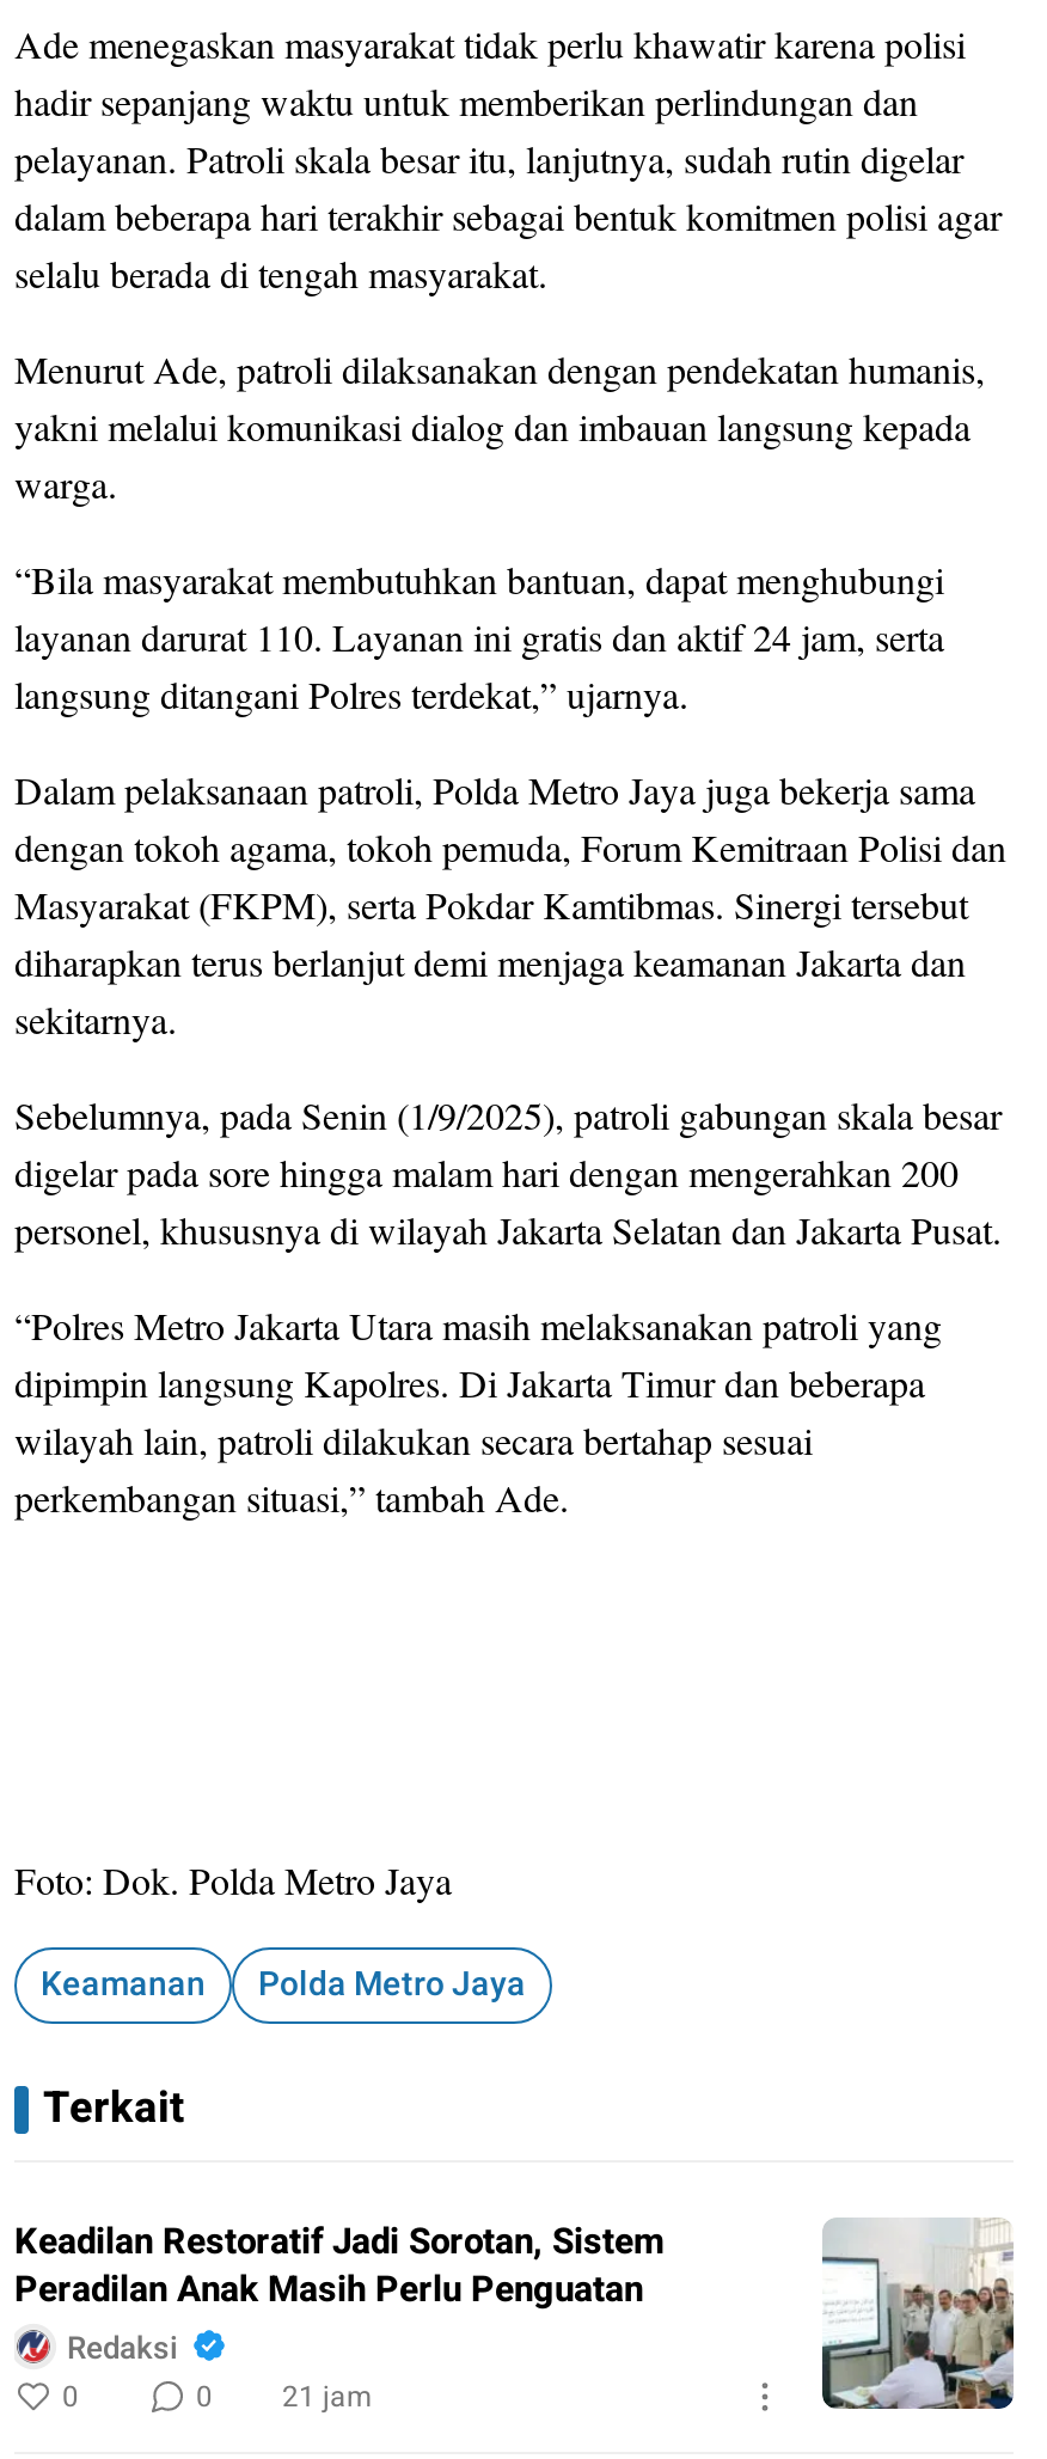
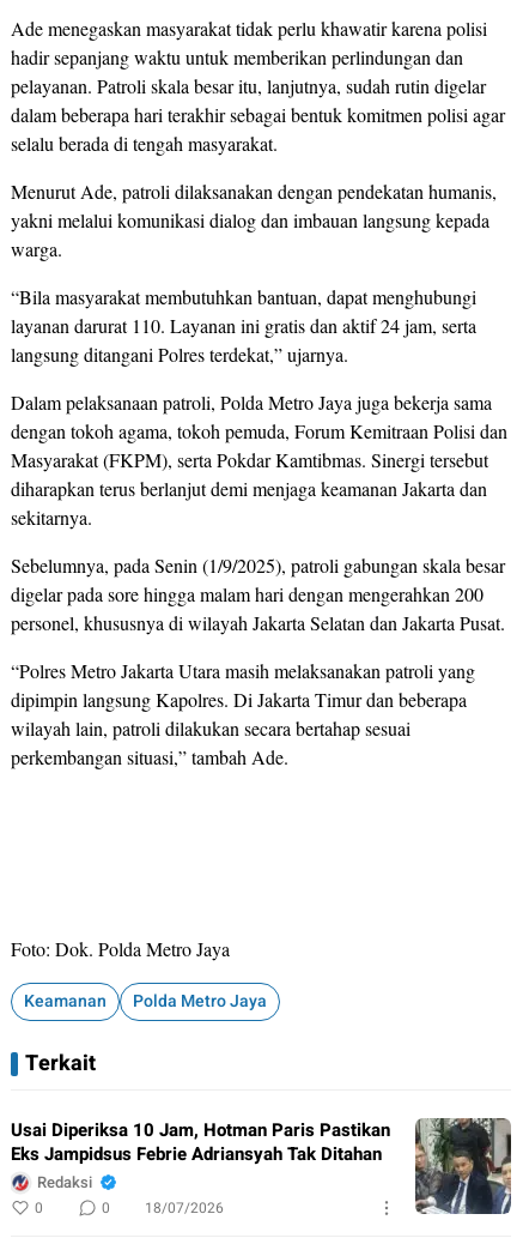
[14,2217,665,2317] Keadilan Restoratif Jadi Sorotan, Sistem | Peradilan Anak Masih Perlu Penguatan -> [11,1117,390,1167] Usai Diperiksa 10 Jam, Hotman Paris Pastikan | Eks Jampidsus Febrie Adriansyah Tak Ditahan
[820,2218,1016,2411] [image] -> [414,1118,512,1214] [image]
[196,2377,373,2420] 0 21 jam -> [102,1197,224,1218] 0 18/07/2026

